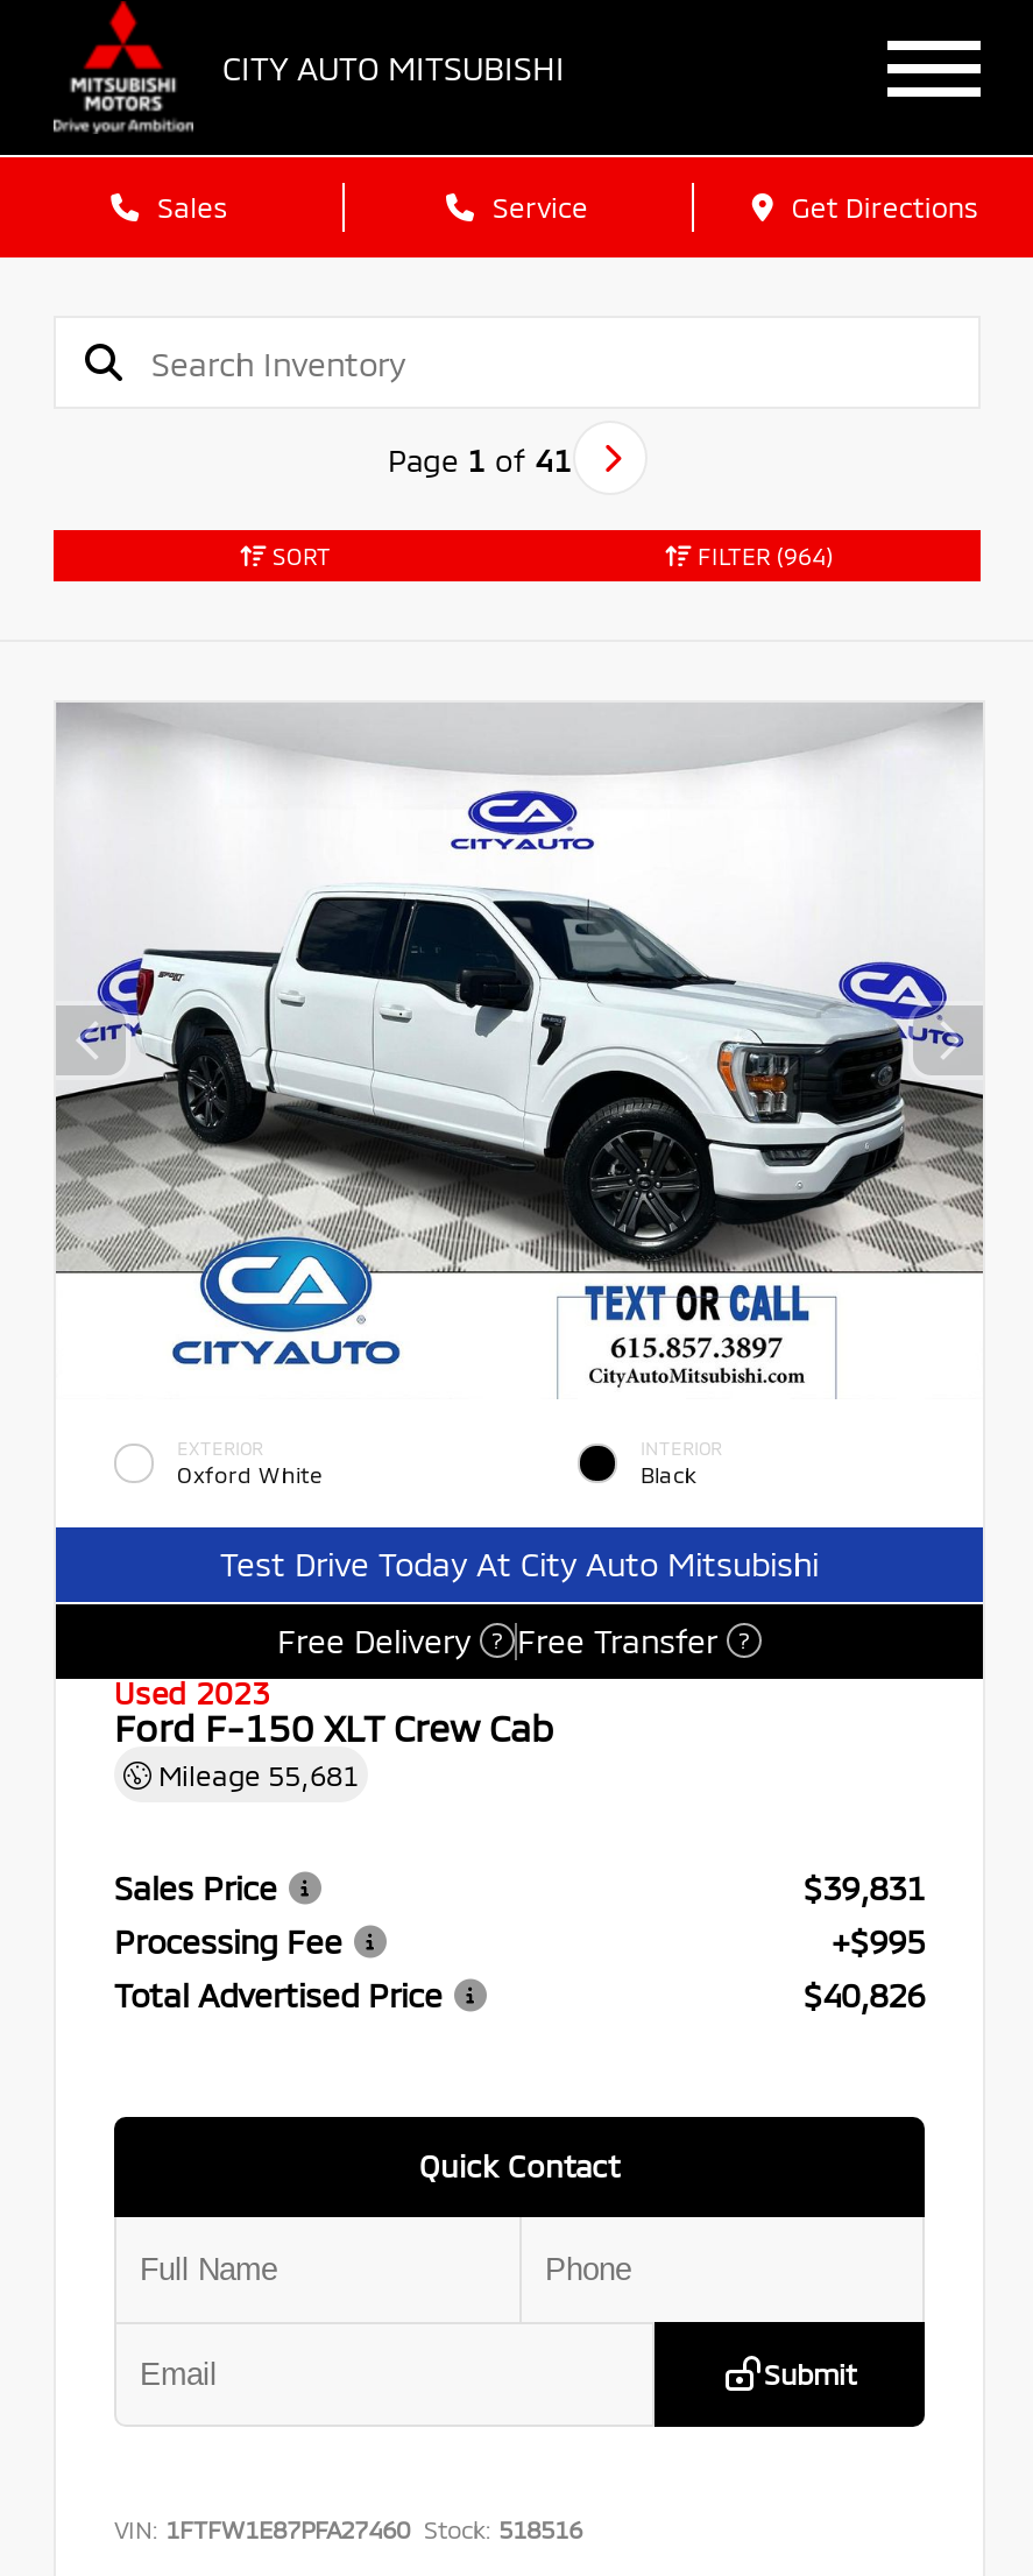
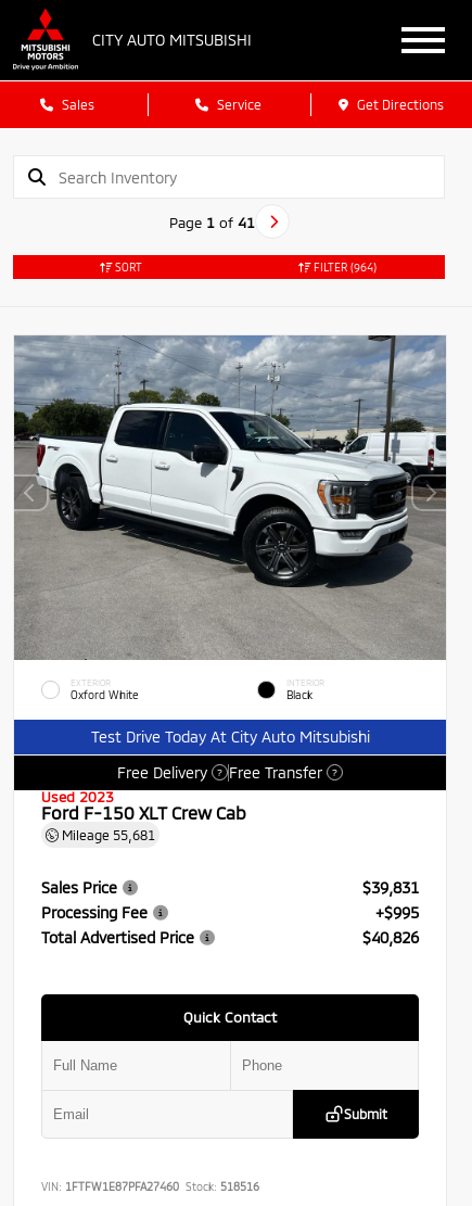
[56,703,983,1399] [image] -> [13,334,447,661] [image]

